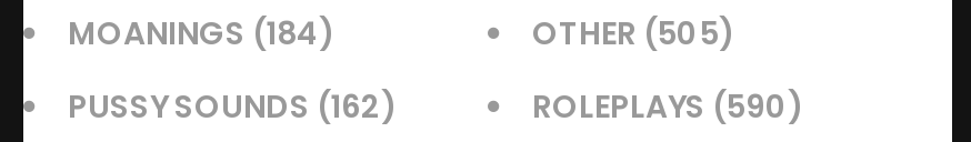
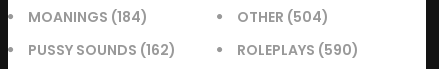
[532,12,734,56] OTHER (505) -> [237,7,329,27] OTHER (504)

